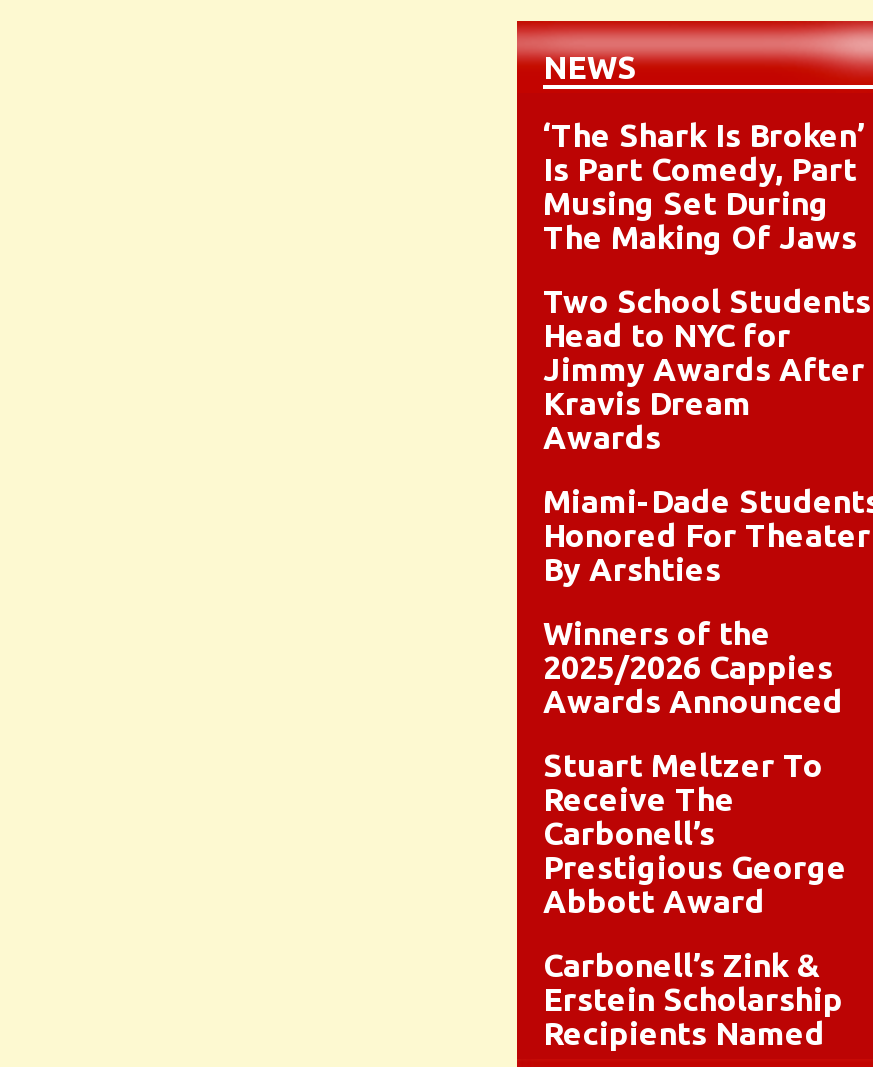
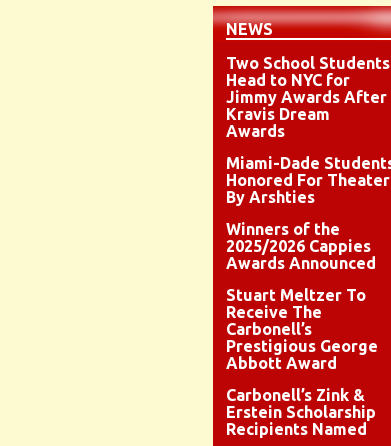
[543,117,865,255] ‘The Shark Is Broken’ | Is Part Comedy, Part | Musing Set During | The Making Of Jaws -> none

